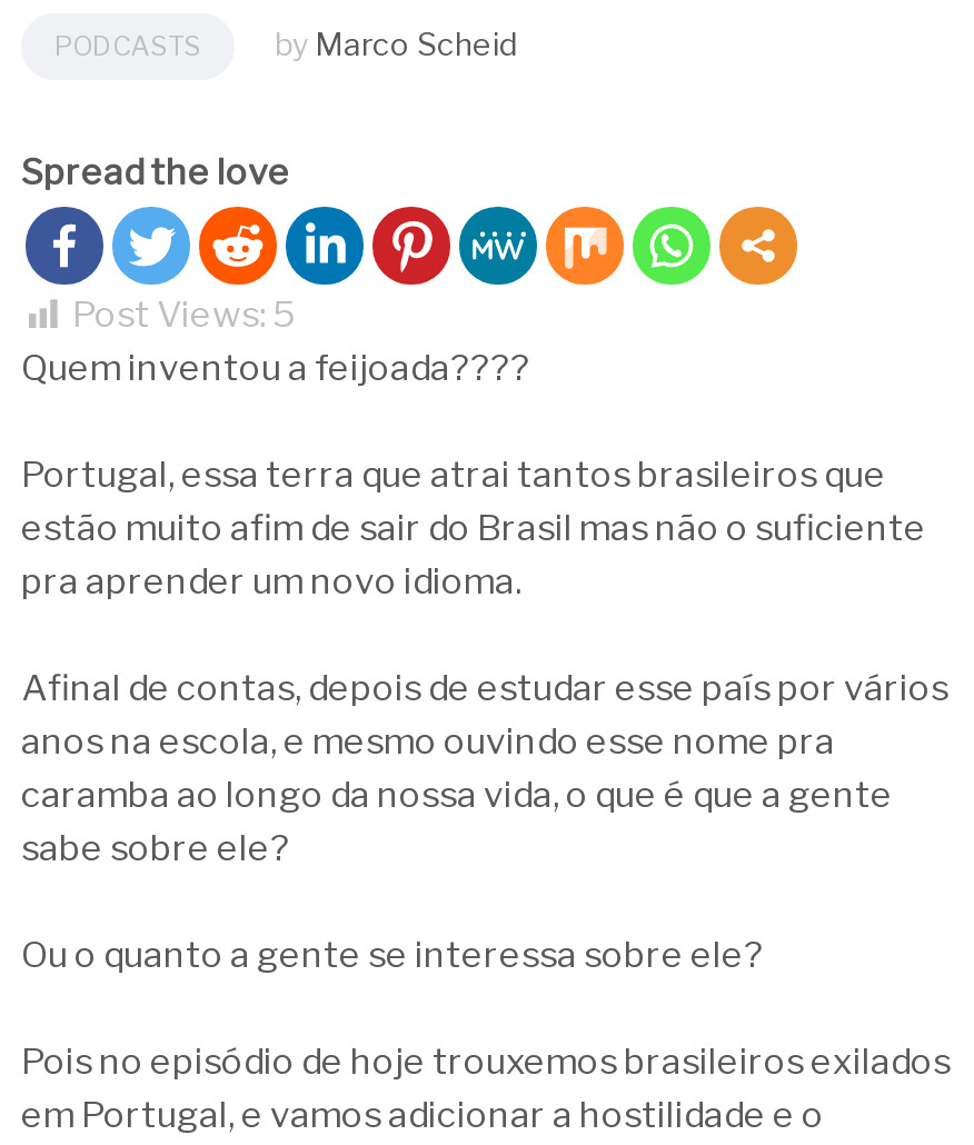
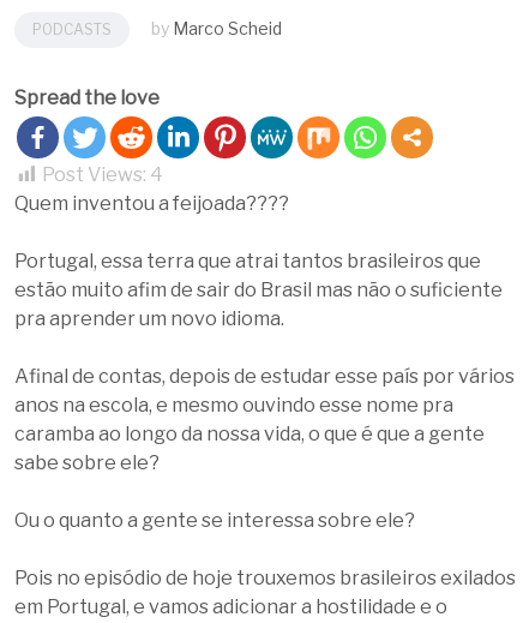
[72,294,295,337] Post Views: 5 -> [42,164,163,187] Post Views: 4

